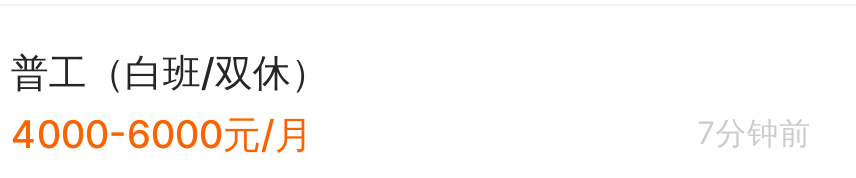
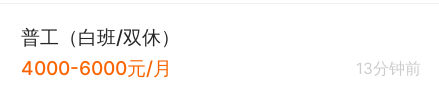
[697,115,811,153] 7分钟前 -> [356,59,421,78] 13分钟前

